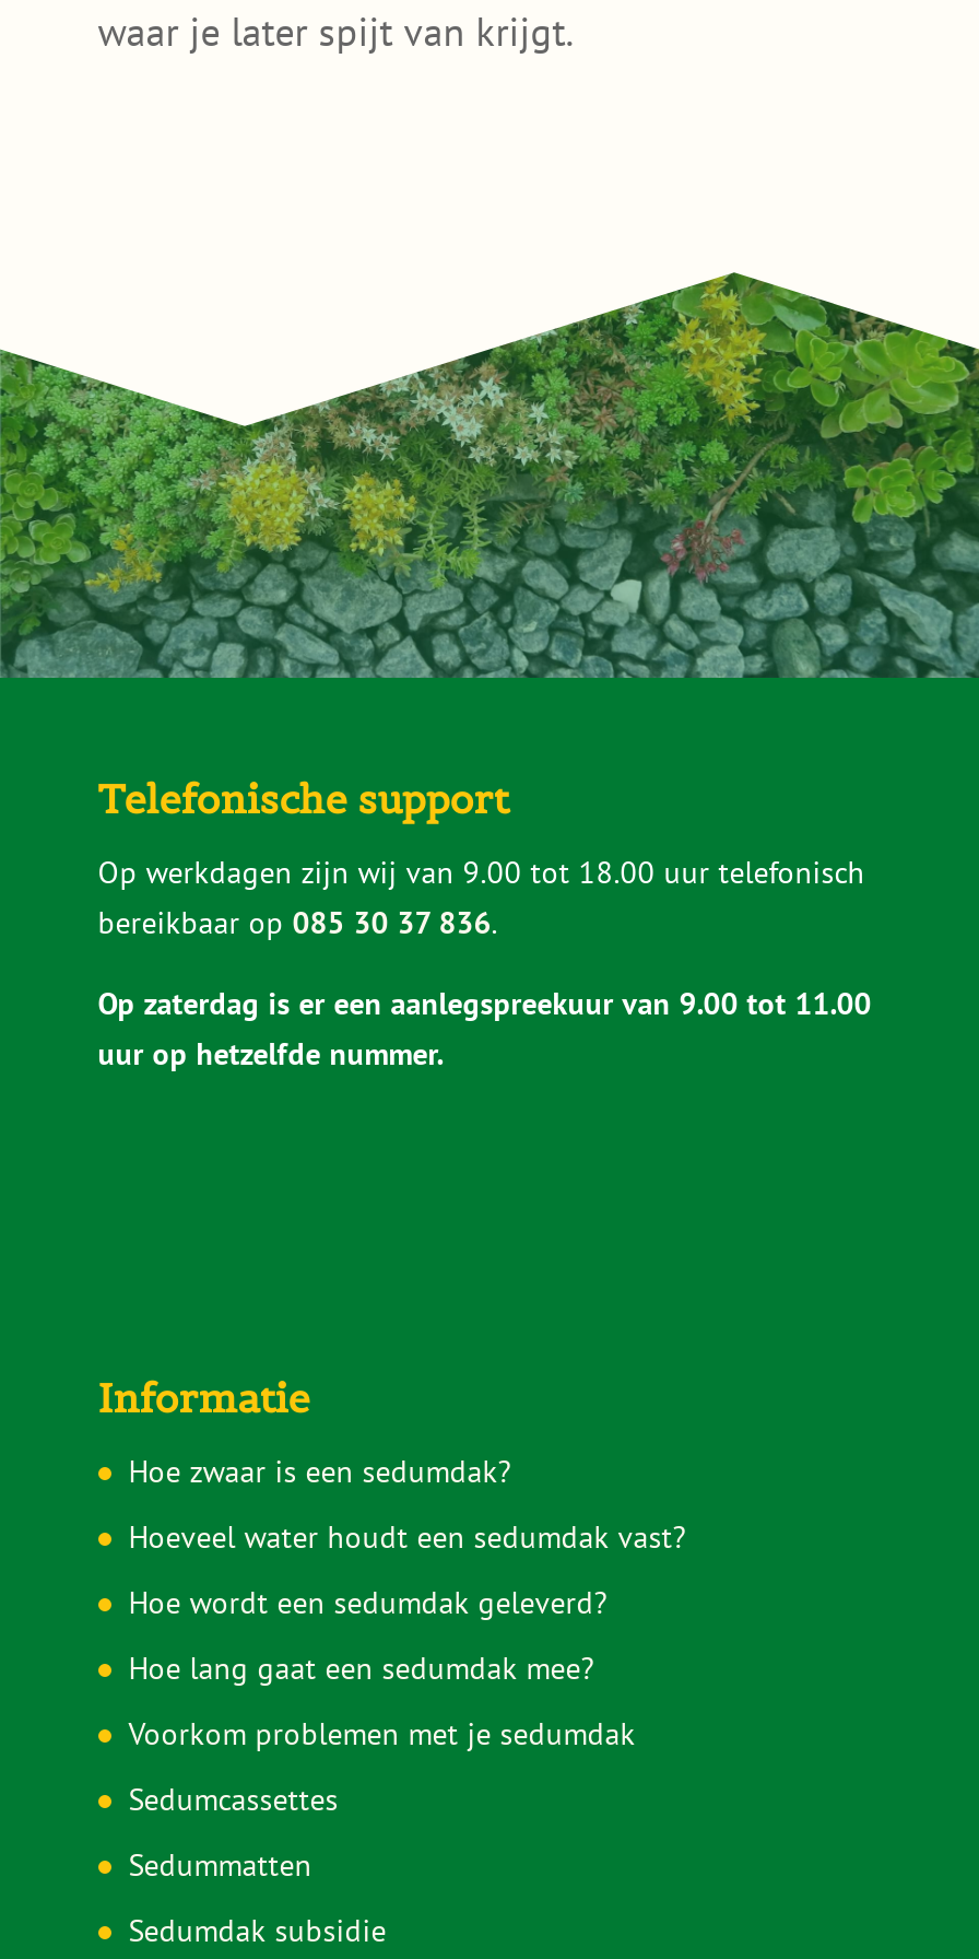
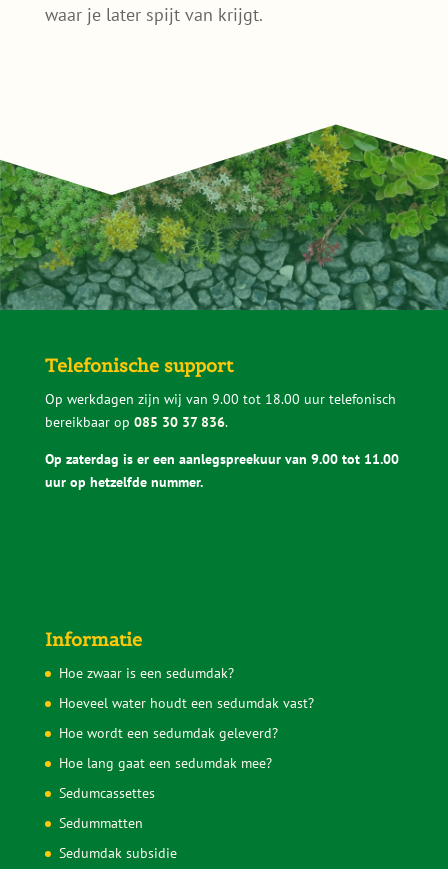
[128,1713,635,1753] Voorkom problemen met je sedumdak -> none

